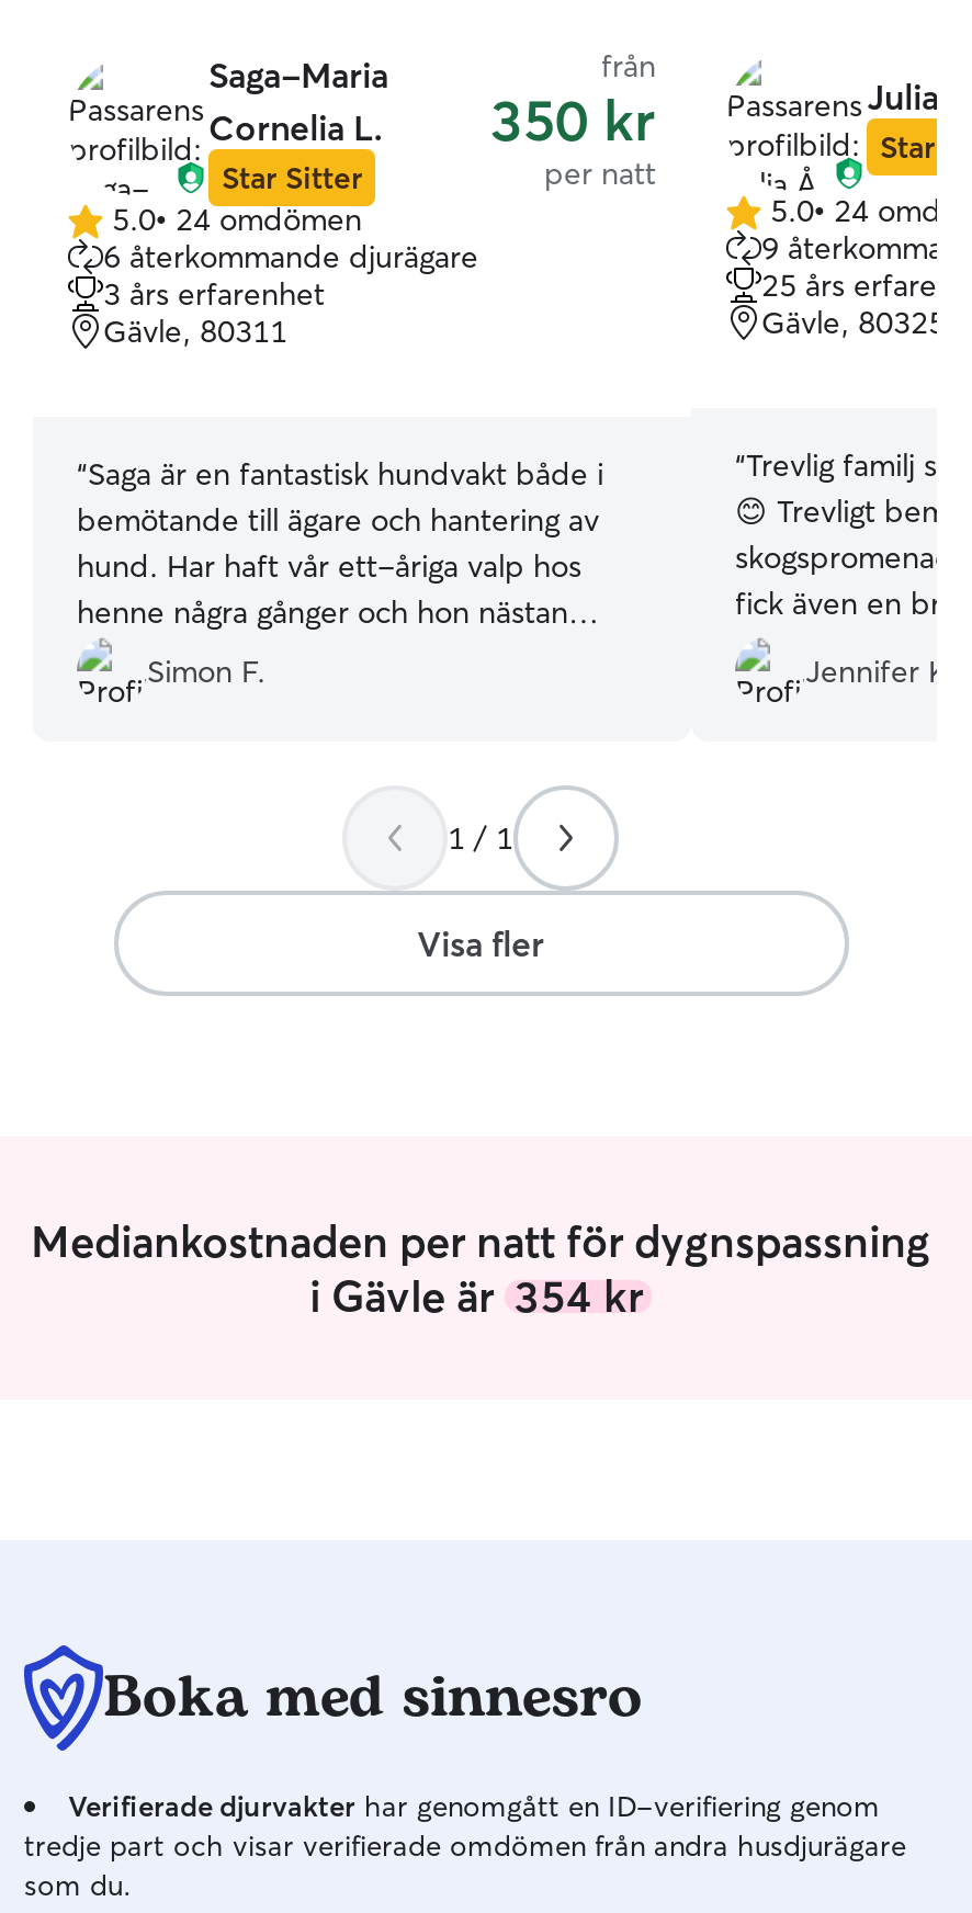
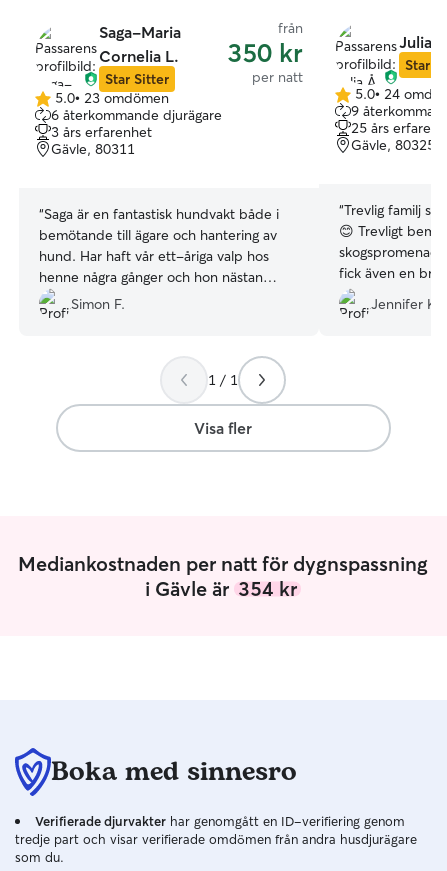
[112,200,362,239] 5.0• 24 omdömen -> [55,89,169,107] 5.0• 23 omdömen

